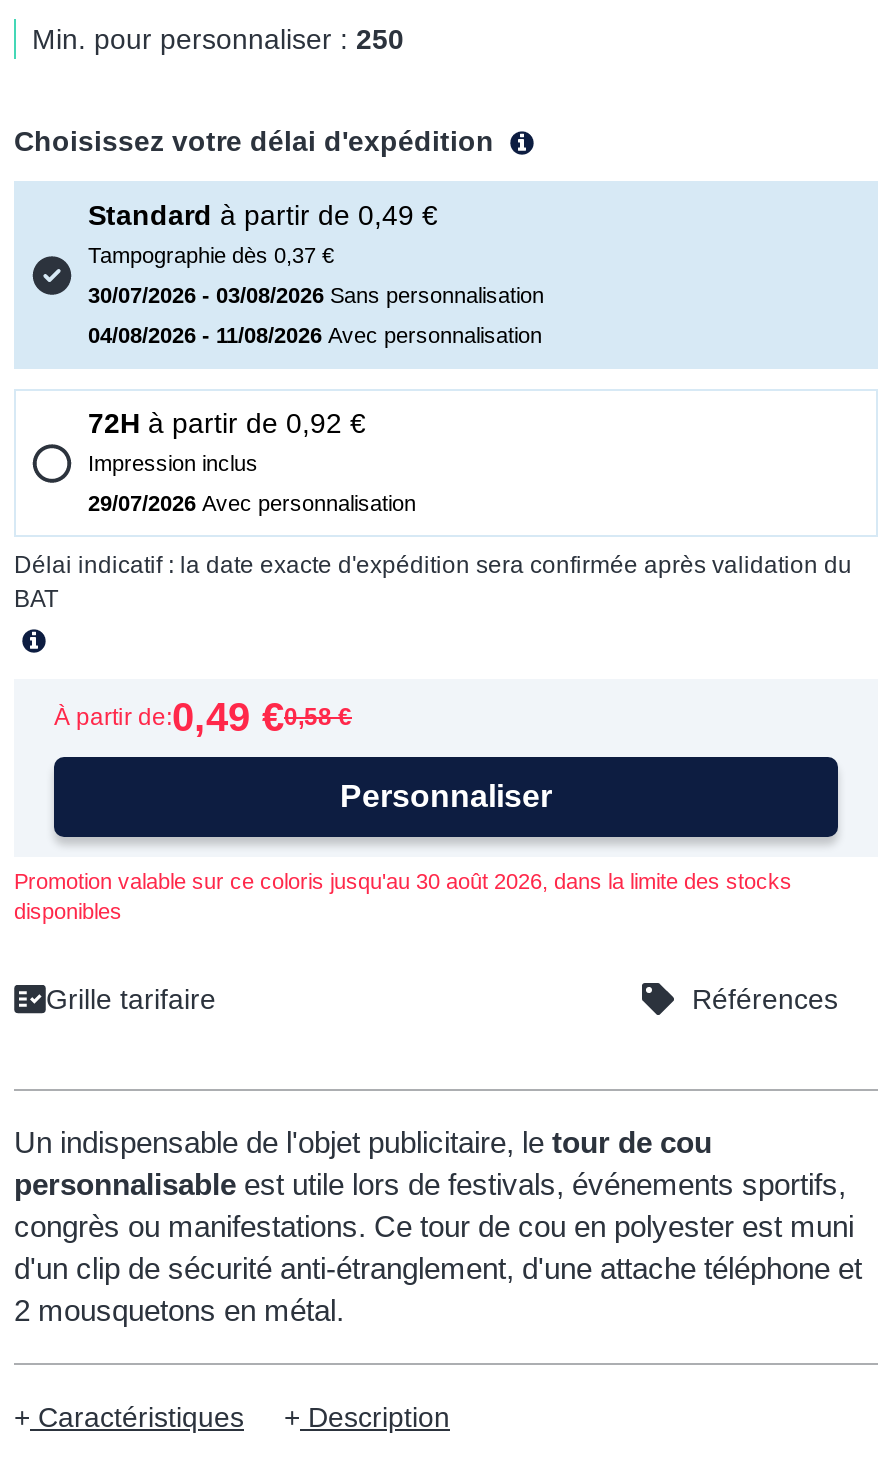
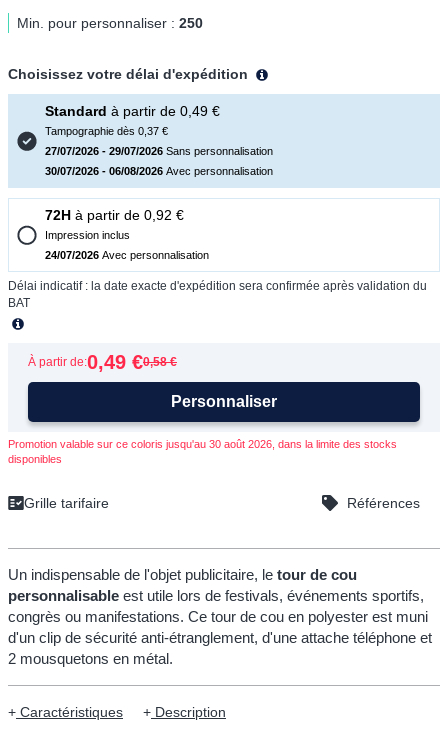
[88,283,544,307] 30/07/2026 - 03/08/2026 Sans personnalisation -> [45,145,273,157] 27/07/2026 - 29/07/2026 Sans personnalisation
[88,323,542,347] 04/08/2026 - 11/08/2026 Avec personnalisation -> [45,165,273,177] 30/07/2026 - 06/08/2026 Avec personnalisation
[88,491,416,515] 29/07/2026 Avec personnalisation -> [45,249,209,261] 24/07/2026 Avec personnalisation

